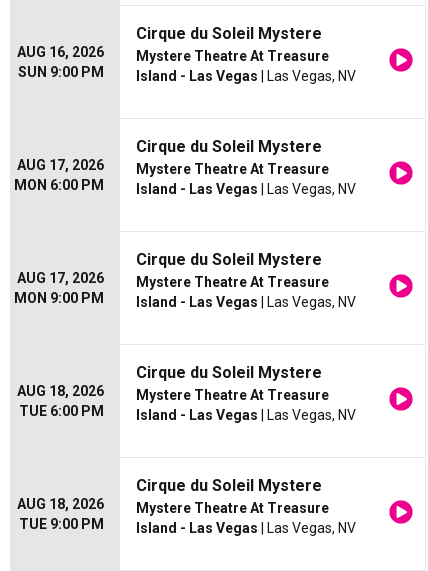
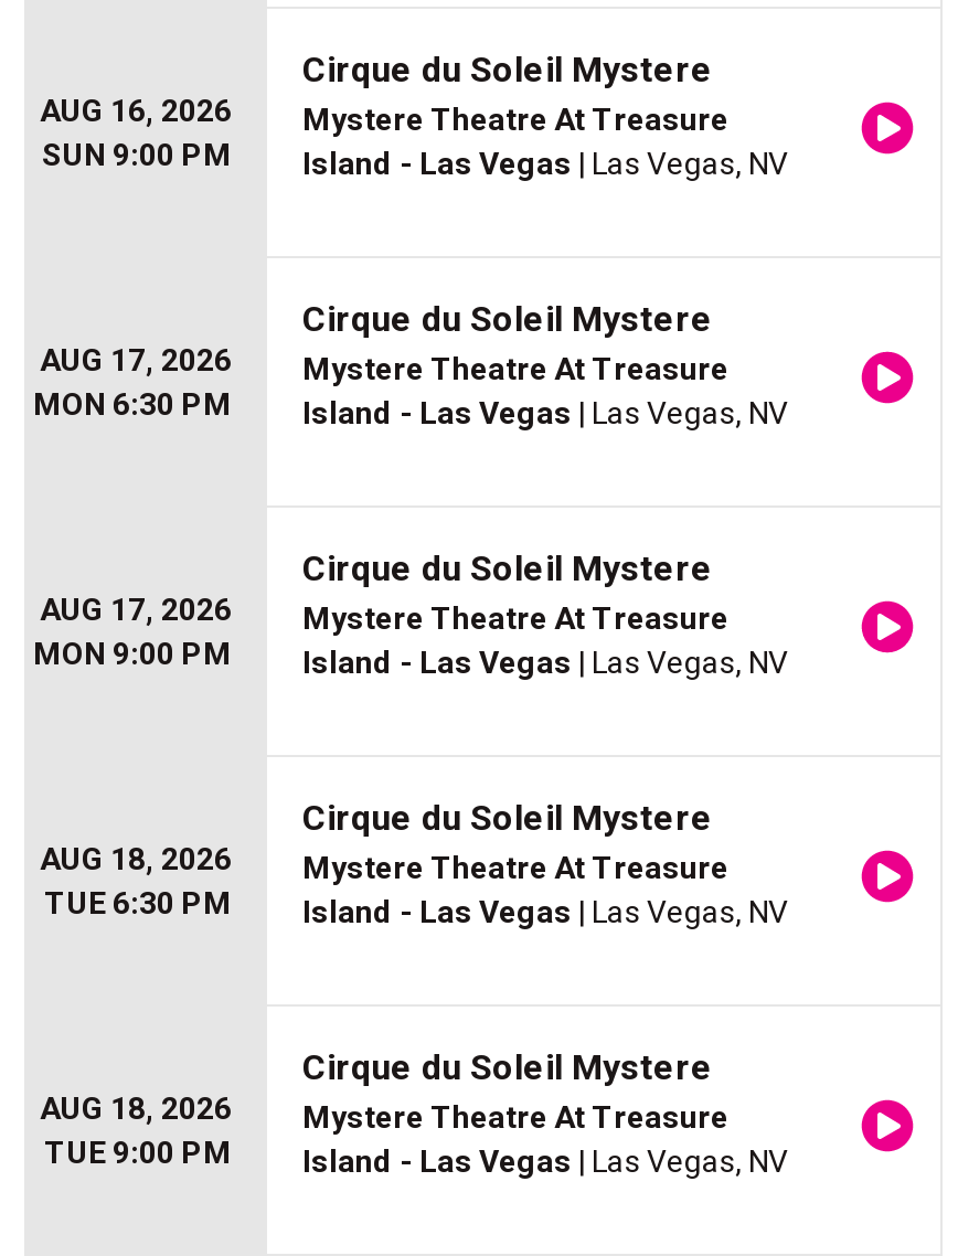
[14,177,104,193] MON 6:00 PM -> [33,386,232,422] MON 6:30 PM
[19,403,104,419] TUE 6:00 PM -> [44,885,232,920] TUE 6:30 PM

